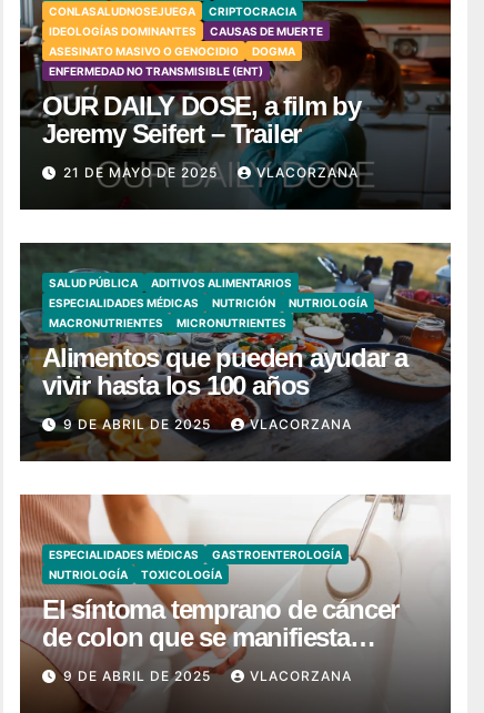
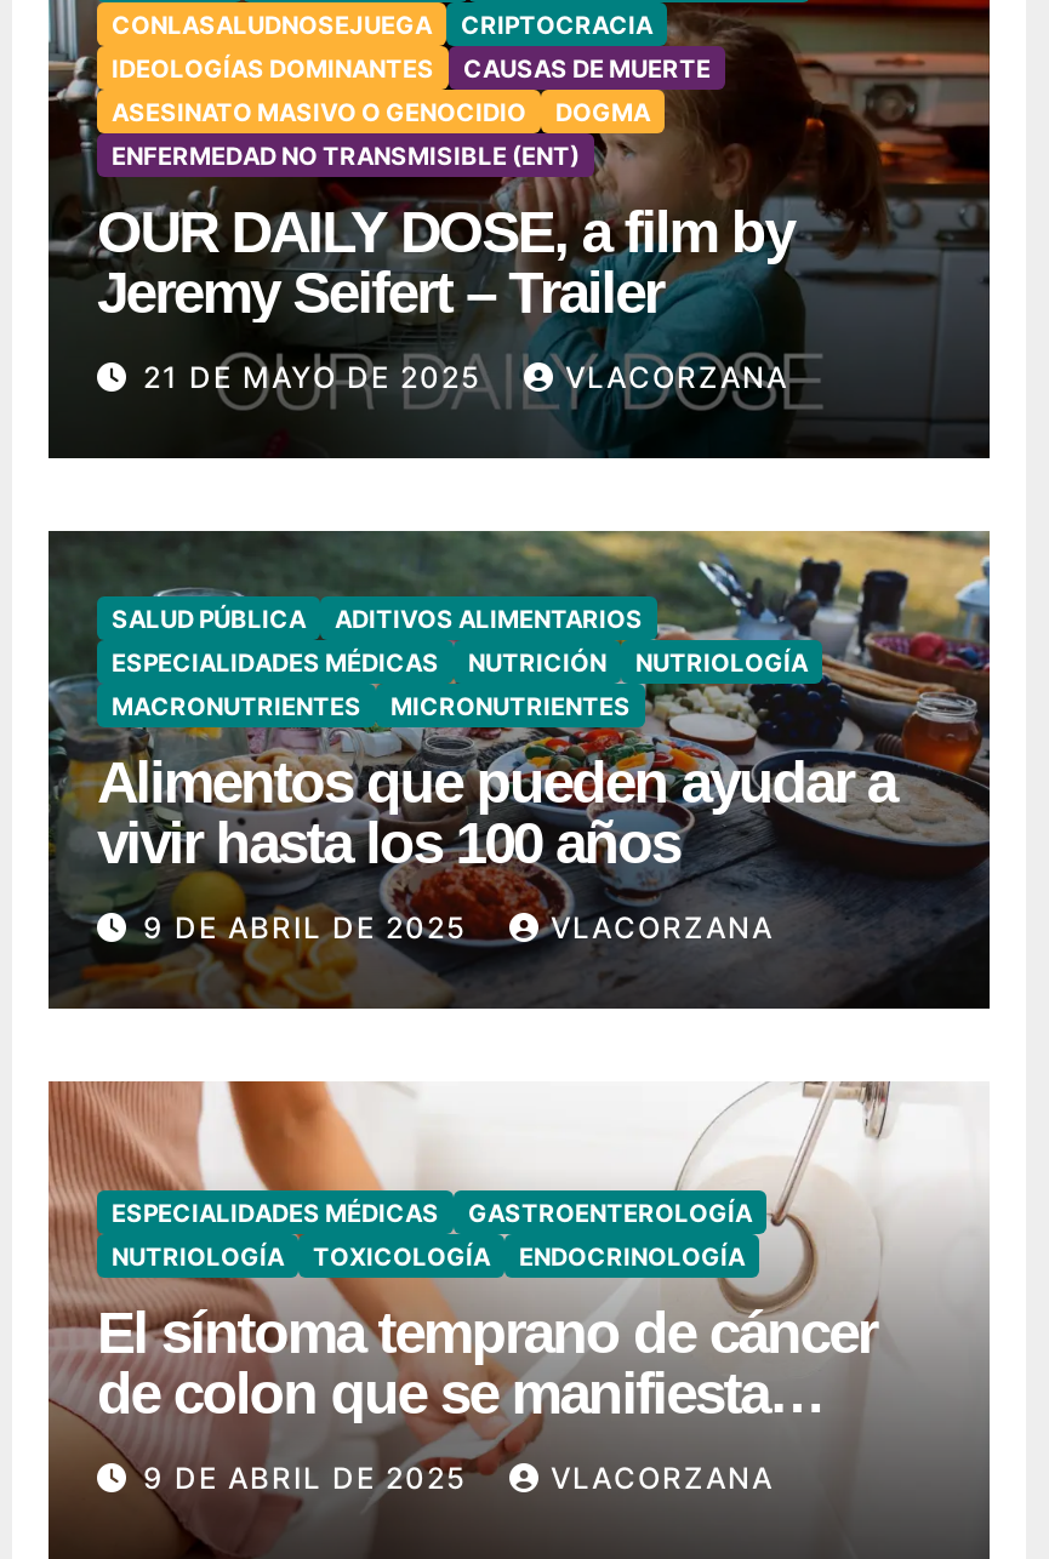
none -> [519,1241,745,1270] ENDOCRINOLOGÍA

